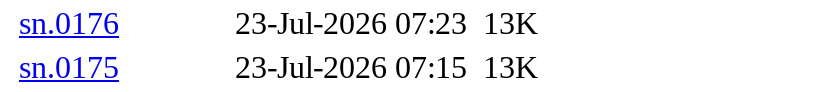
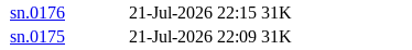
[235,7,539,41] 23-Jul-2026 07:23 13K -> [129,4,292,22] 21-Jul-2026 22:15 31K
[235,51,539,85] 23-Jul-2026 07:15 13K -> [129,28,292,46] 21-Jul-2026 22:09 31K

